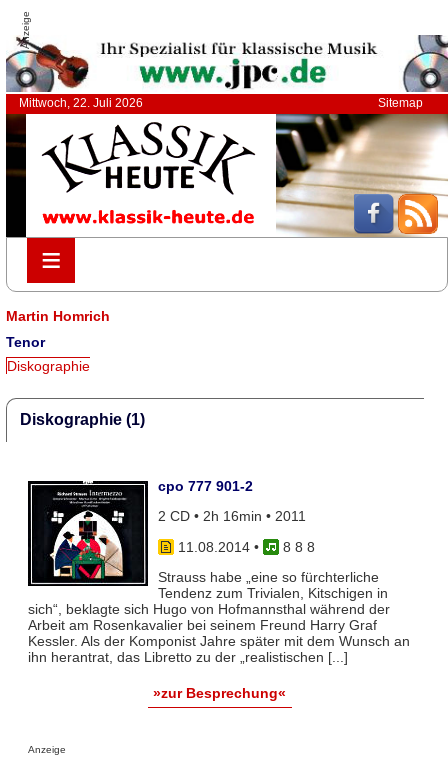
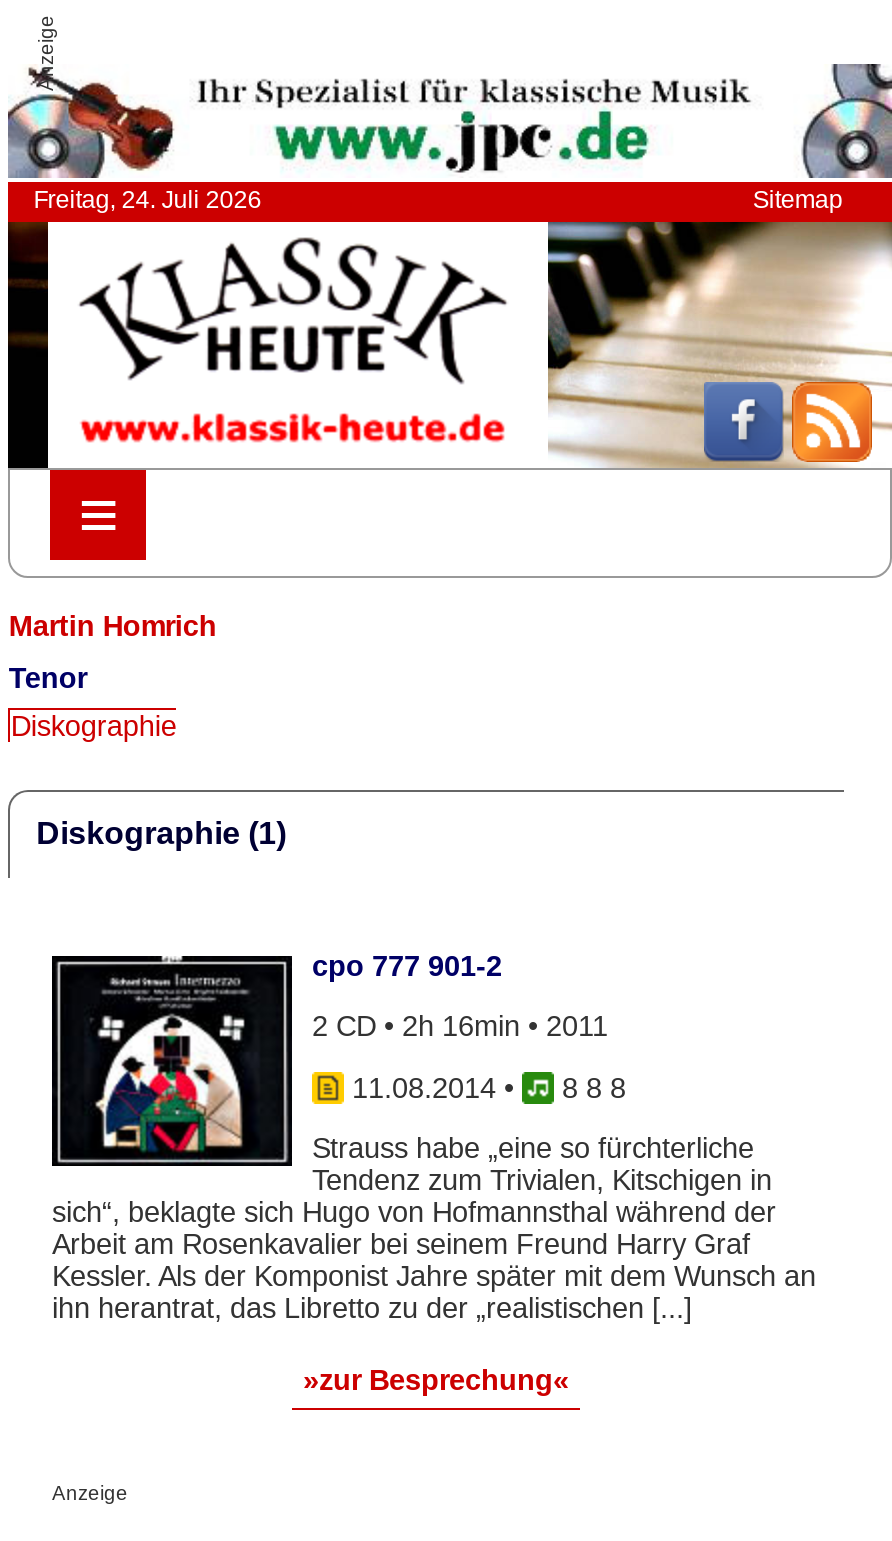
[19,96,143,110] Mittwoch, 22. Juli 2026 -> [33,186,261,214] Freitag, 24. Juli 2026

